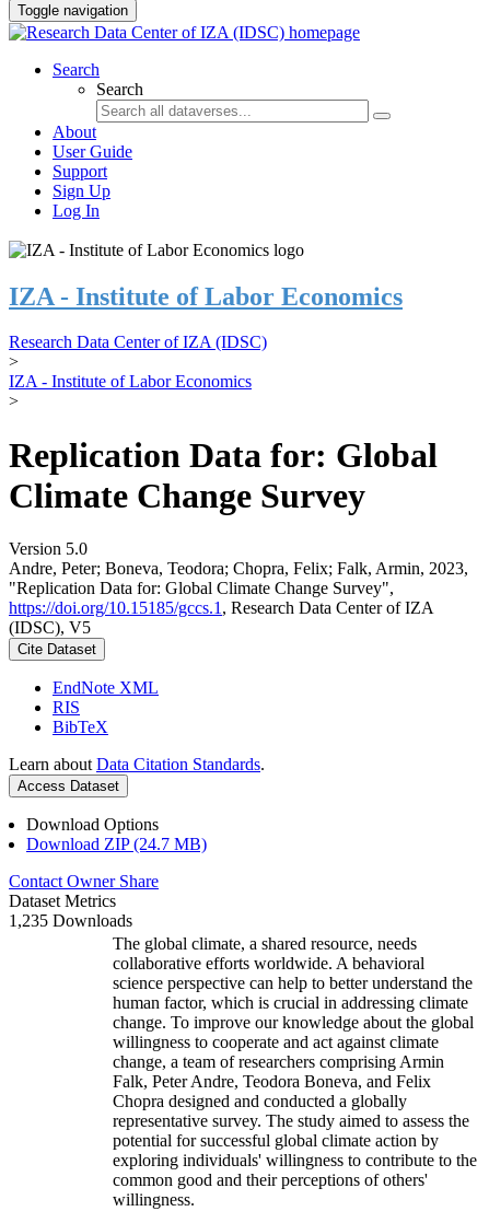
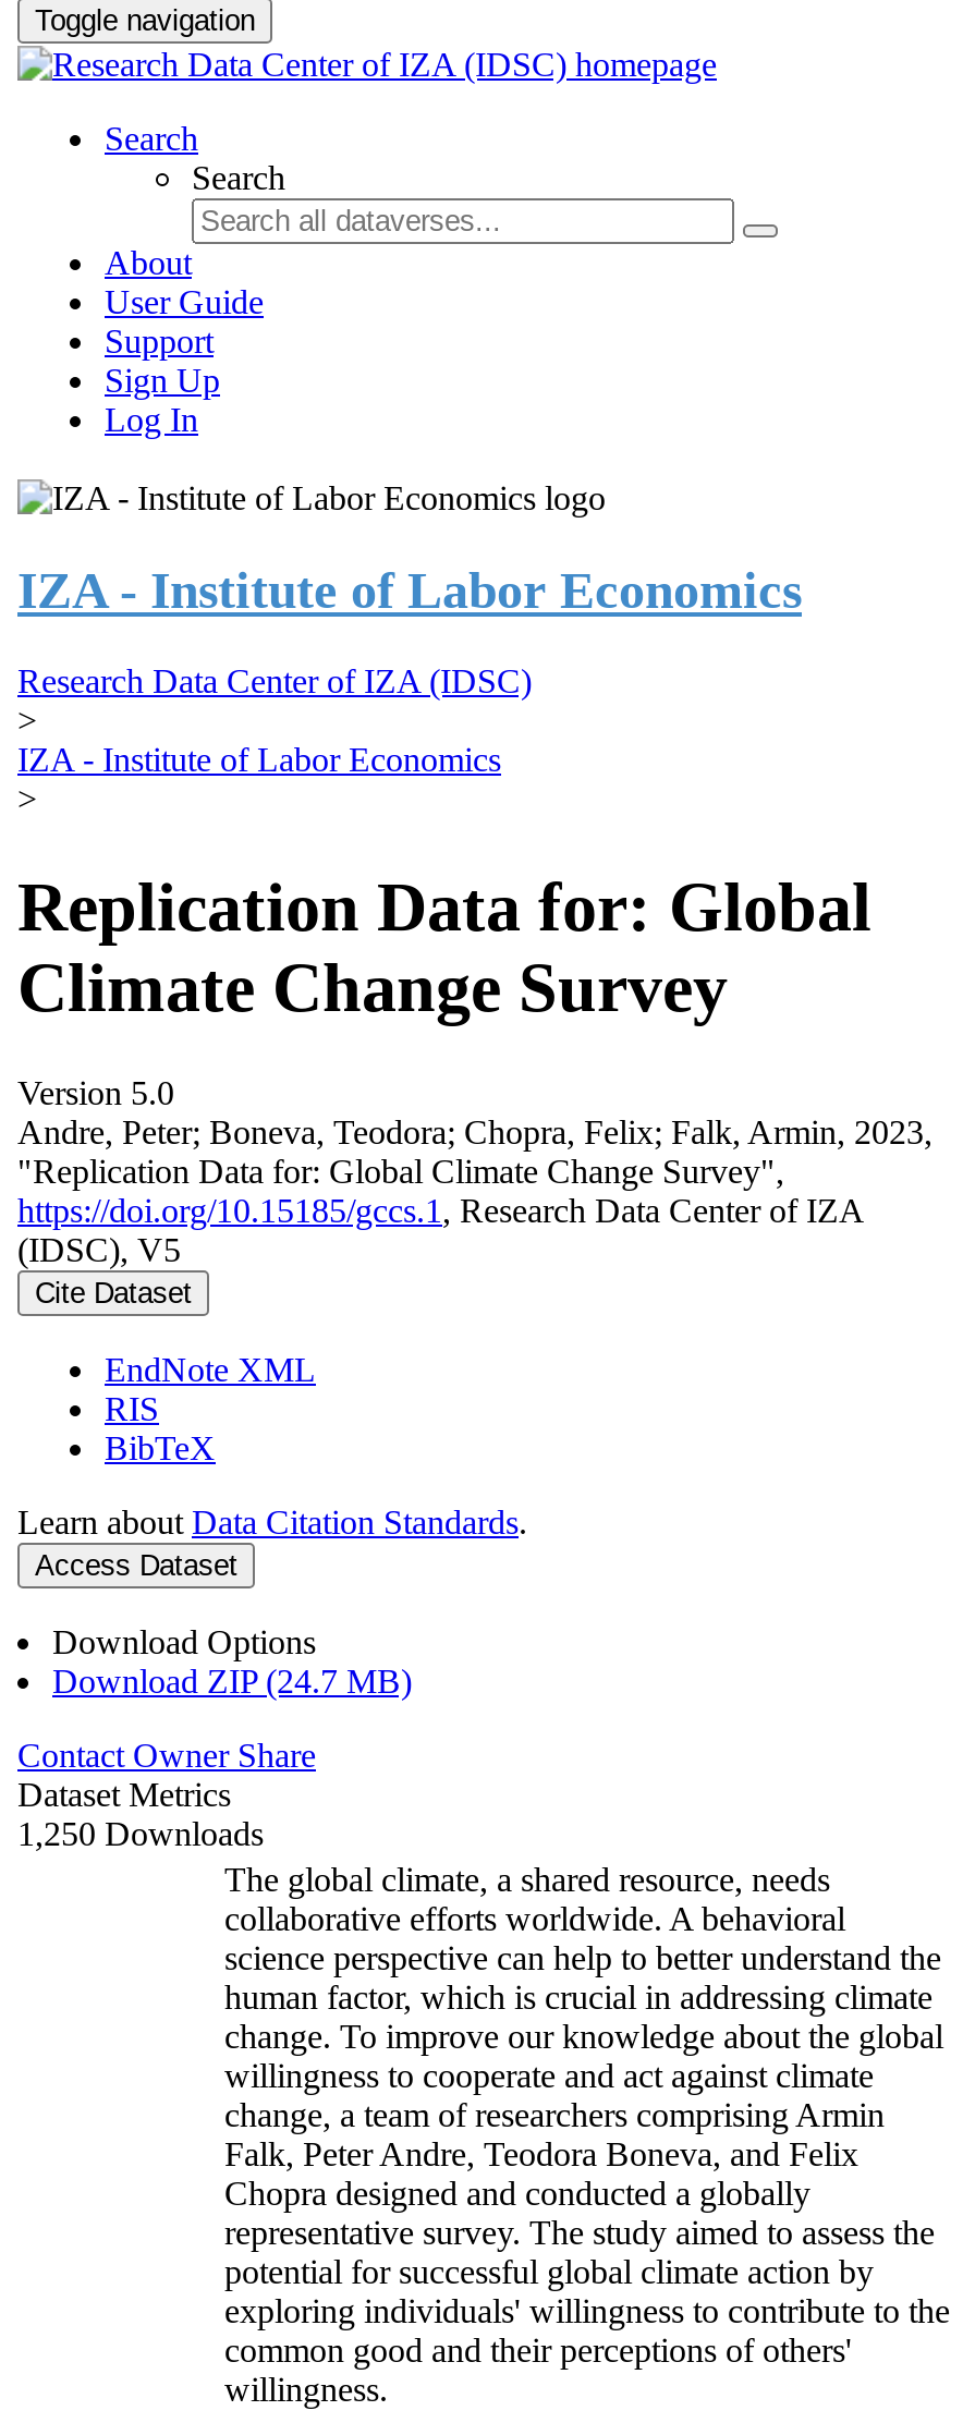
[9,912,132,930] 1,235 Downloads -> [17,1816,264,1853] 1,250 Downloads

